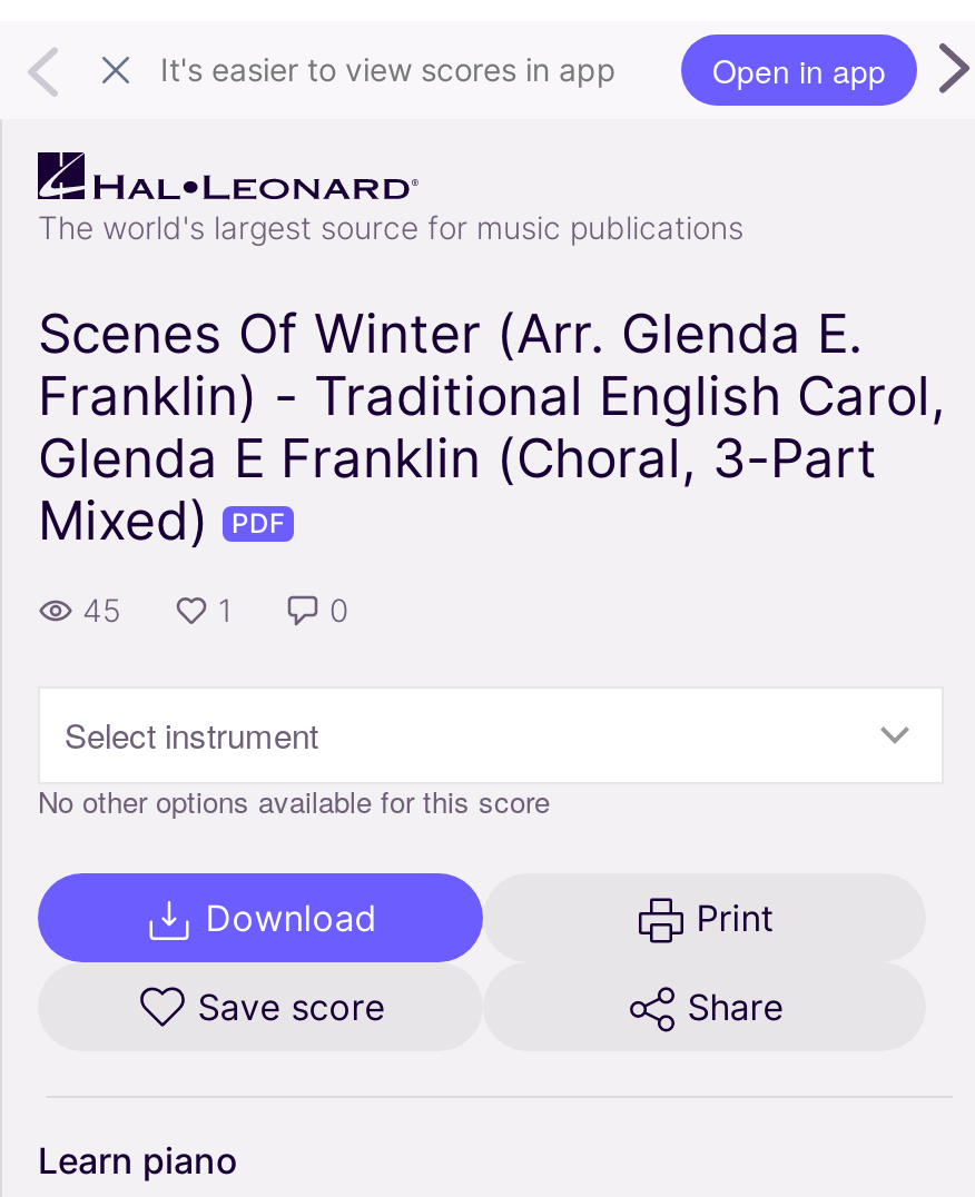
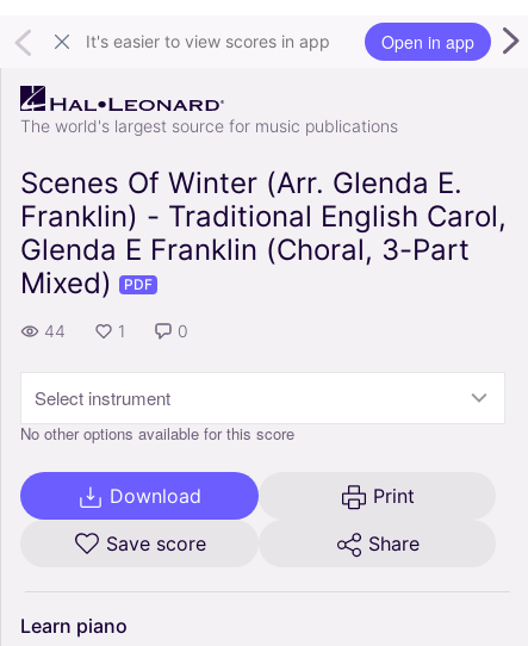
[82,591,120,629] 45 -> [44,321,66,341] 44

